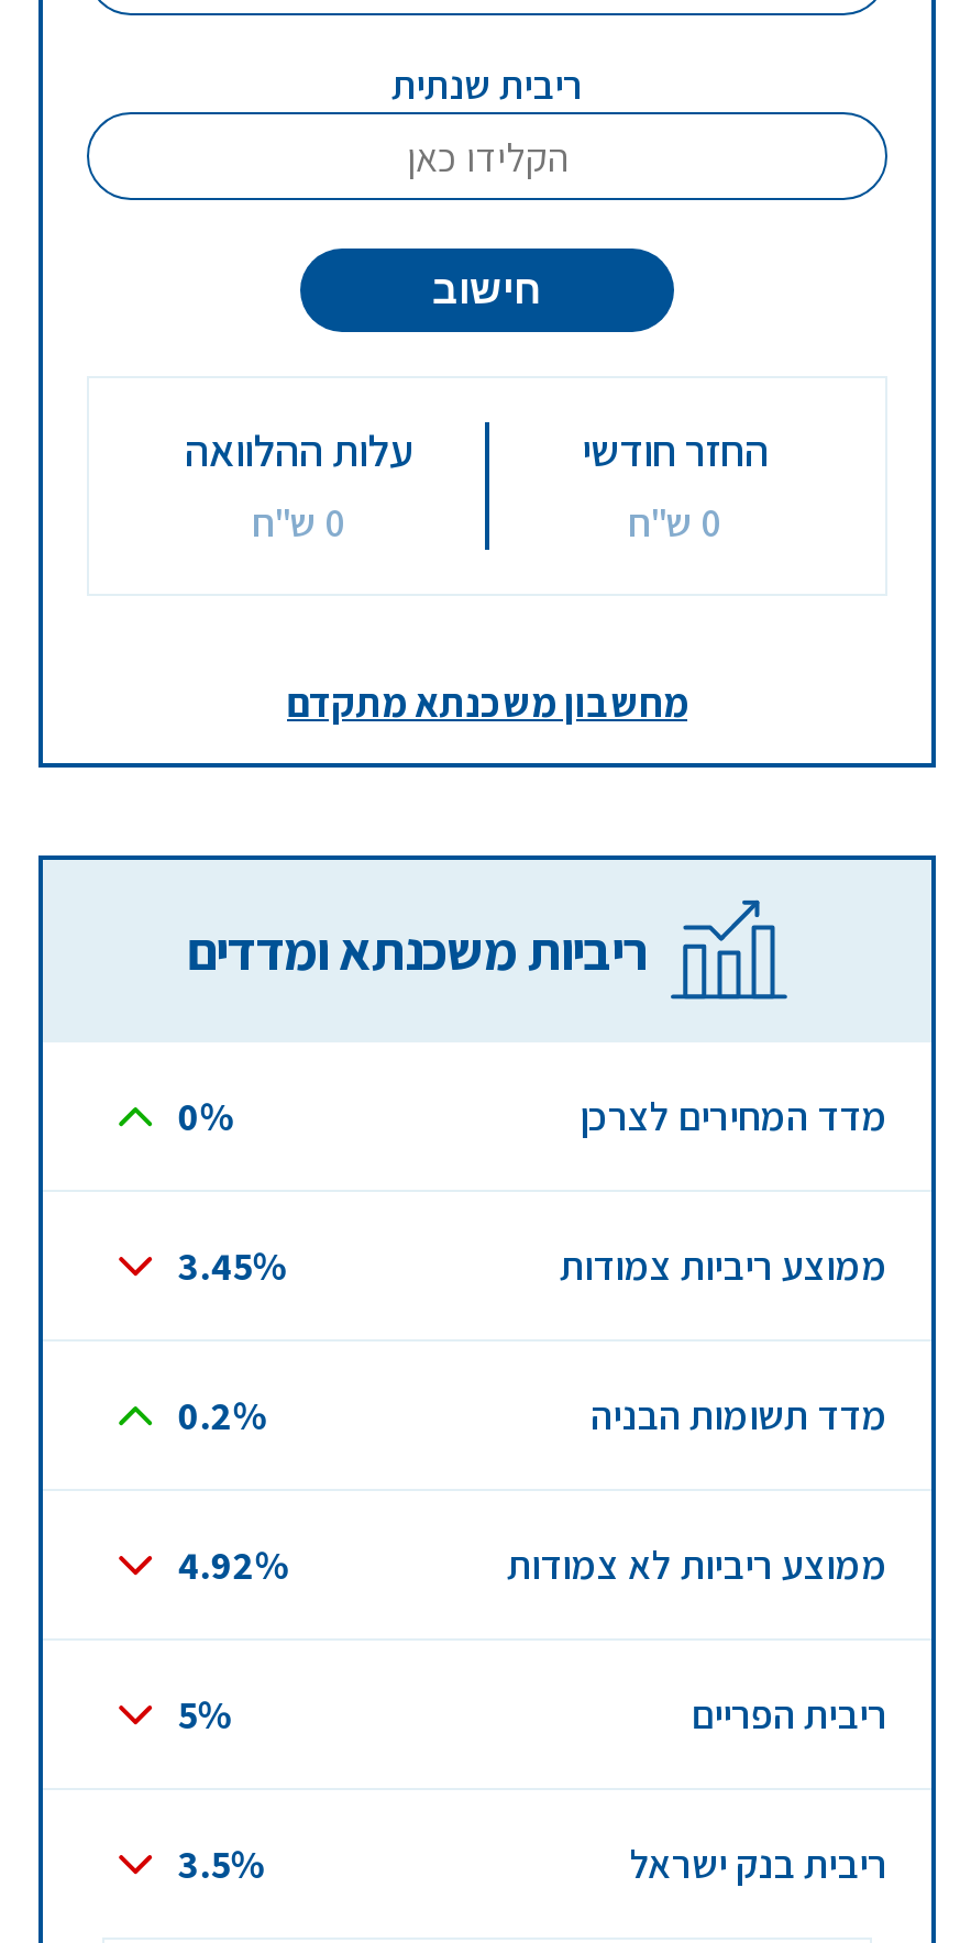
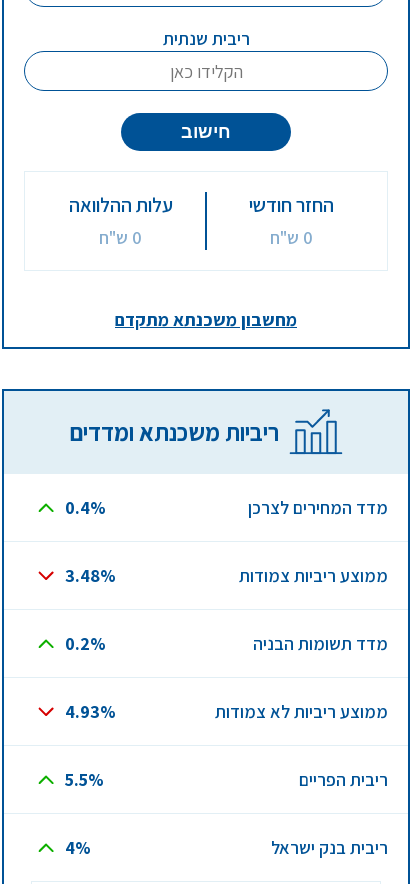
[178,1090,235,1140] 0% -> [65,495,106,518] 0.4%
[178,1239,288,1290] 3.45% -> [65,563,116,586] 3.48%
[178,1538,290,1589] 4.92% -> [65,699,116,722] 4.93%
[178,1688,233,1738] 5% -> [65,767,104,790] 5.5%
[178,1837,266,1888] 3.5% -> [65,835,91,858] 4%

